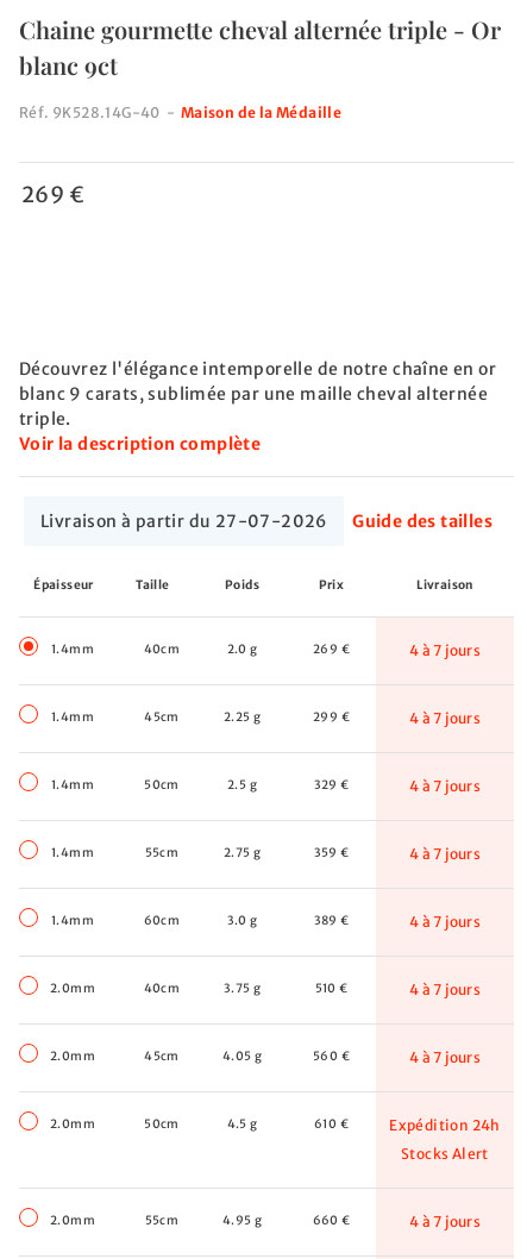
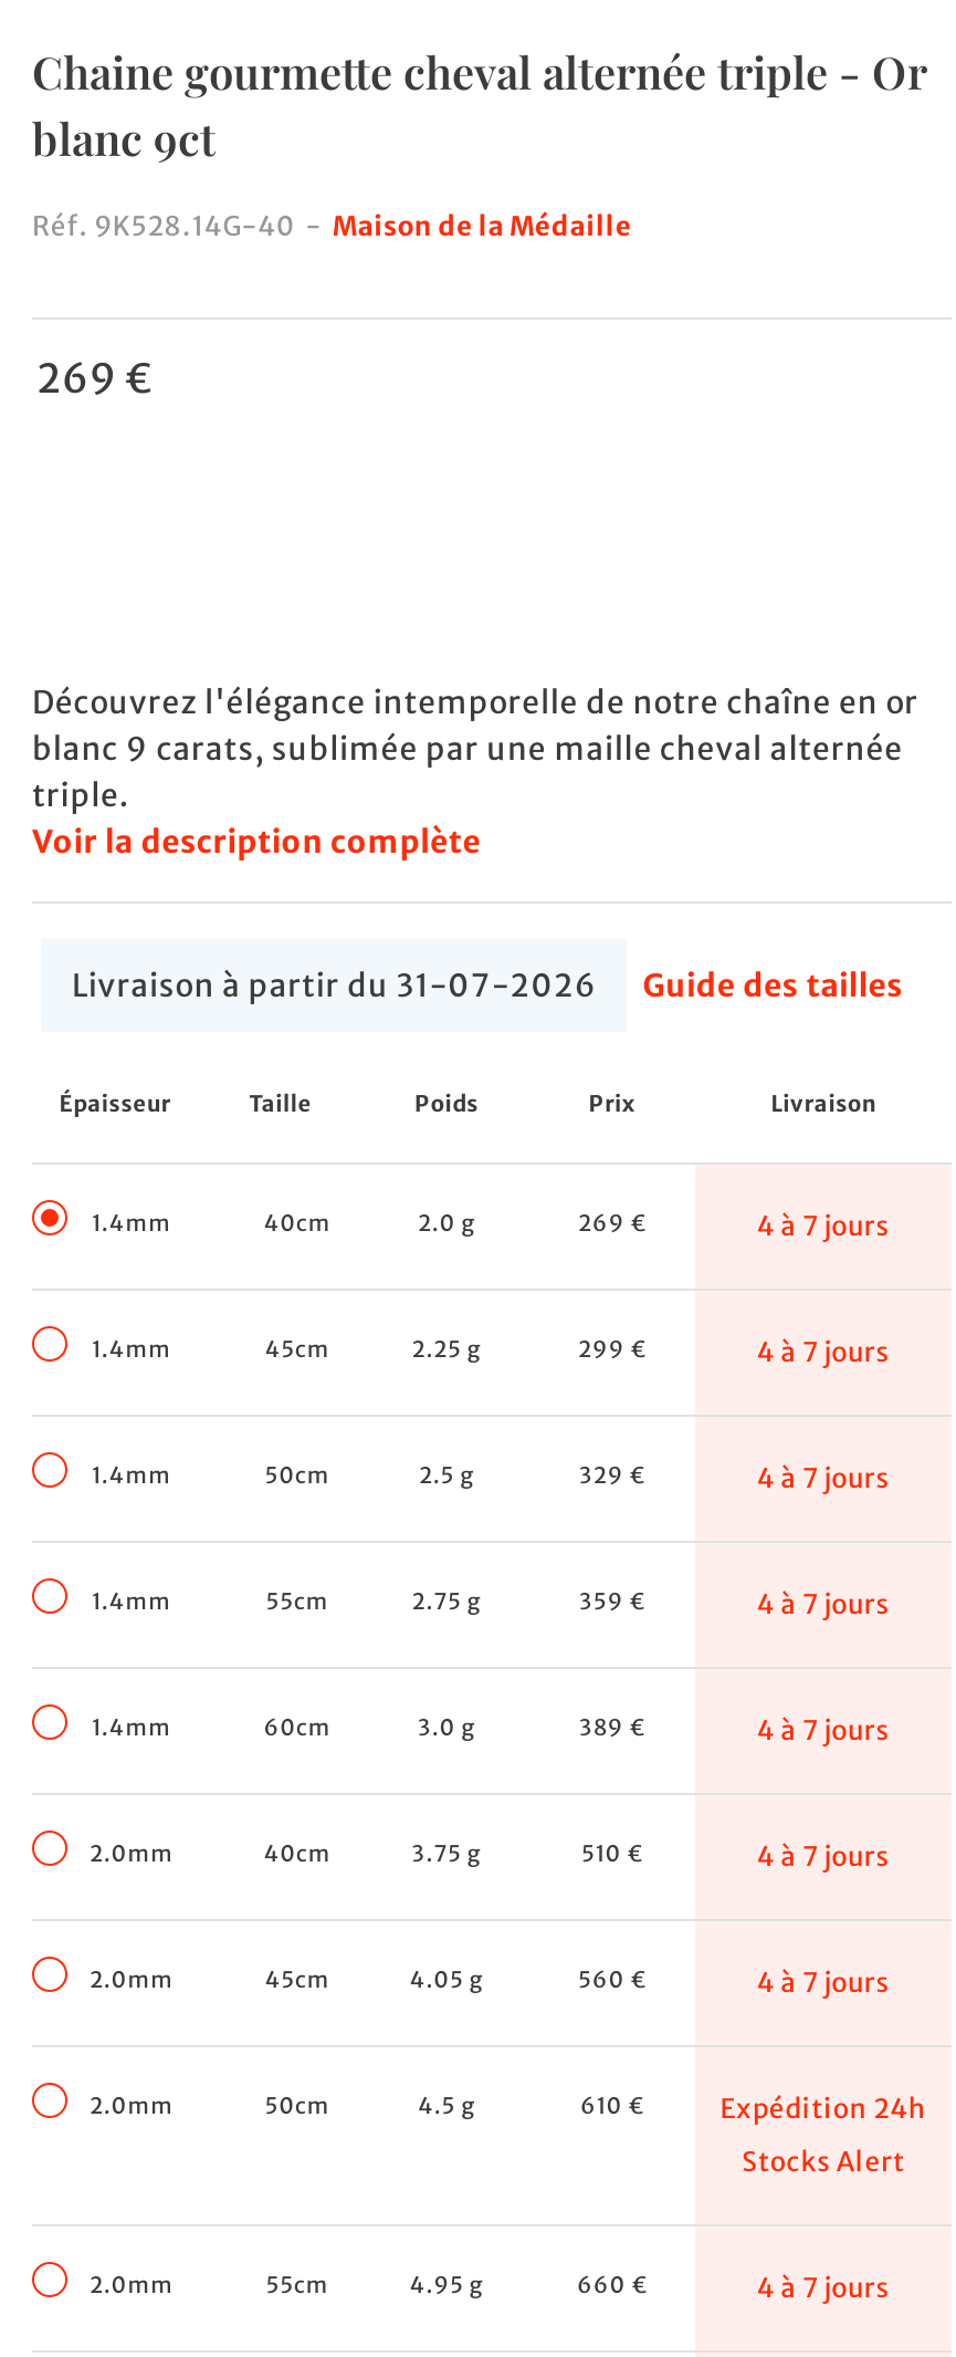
[40,511,327,532] Livraison à partir du 27-07-2026 -> [72,966,595,1005] Livraison à partir du 31-07-2026

